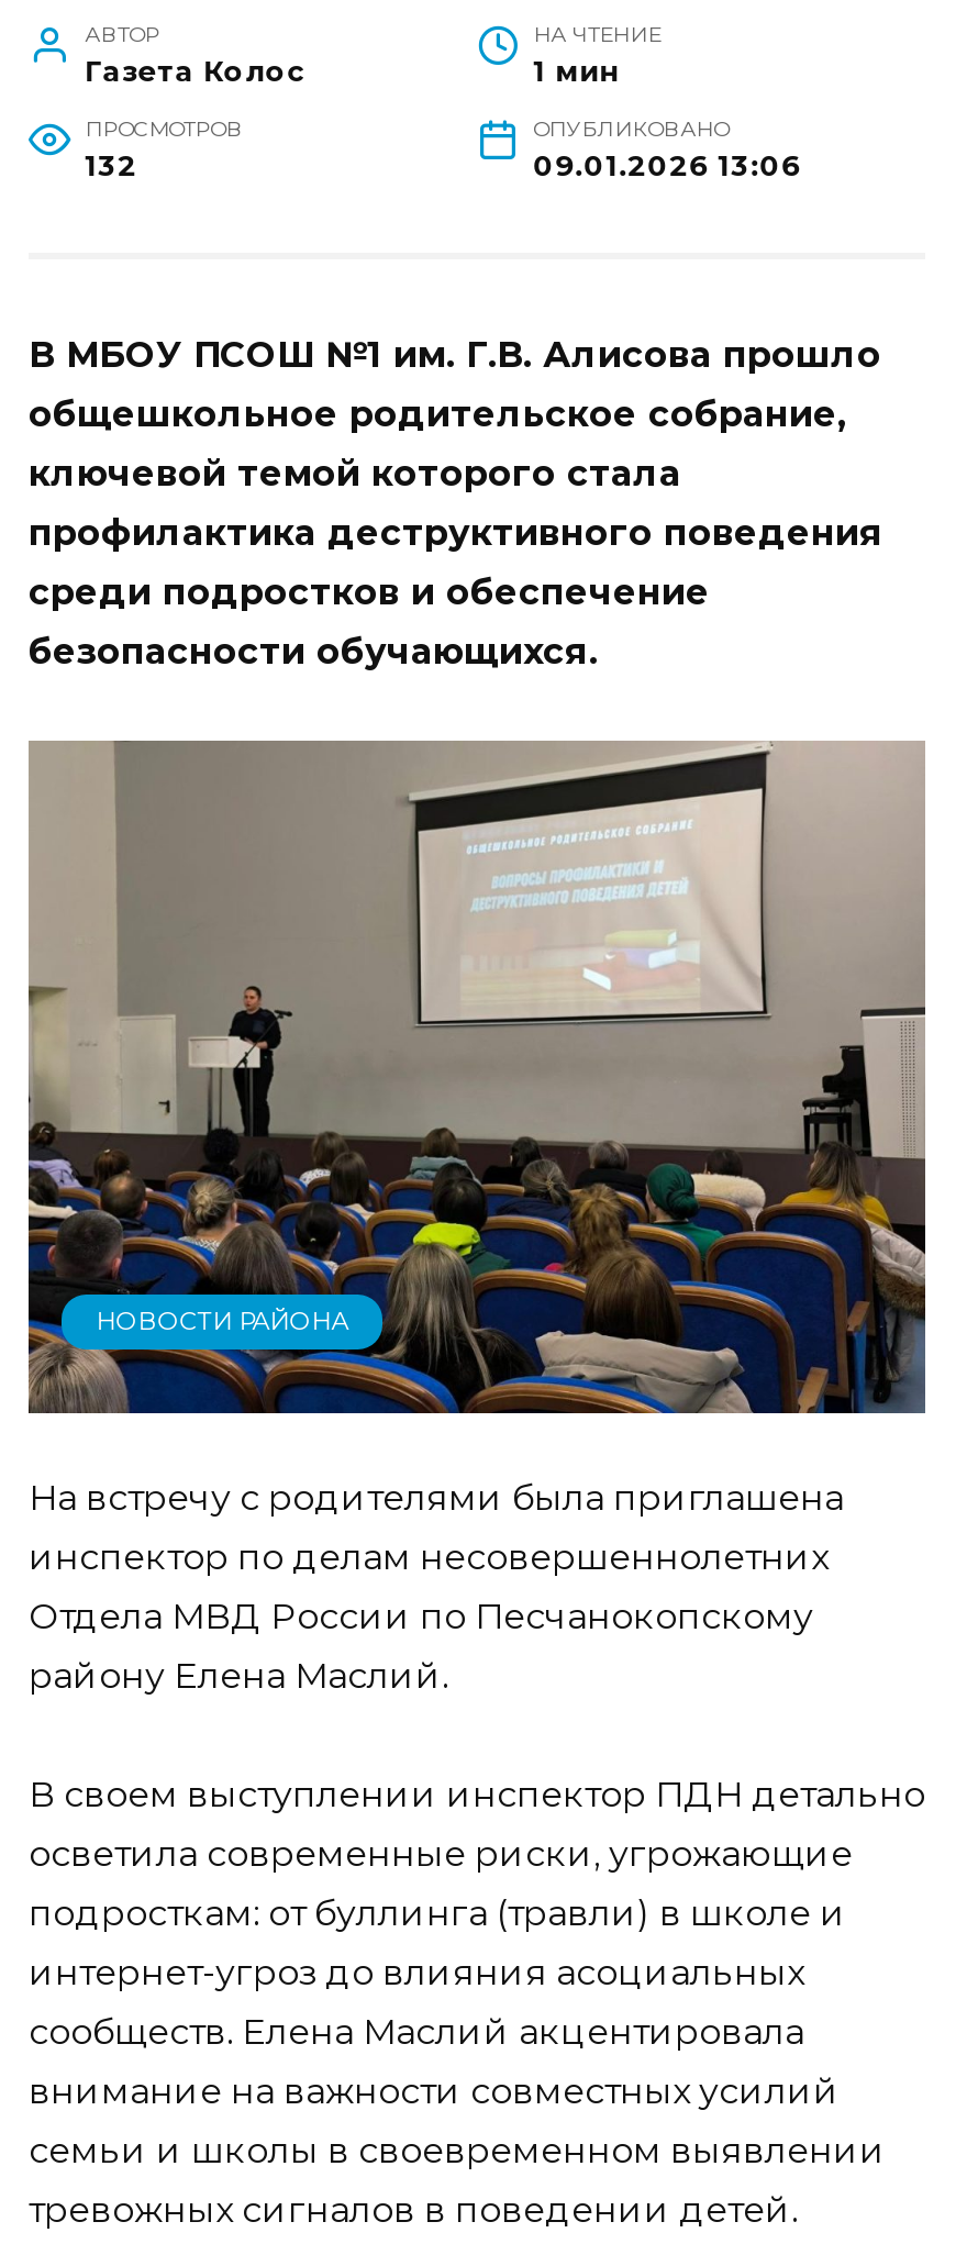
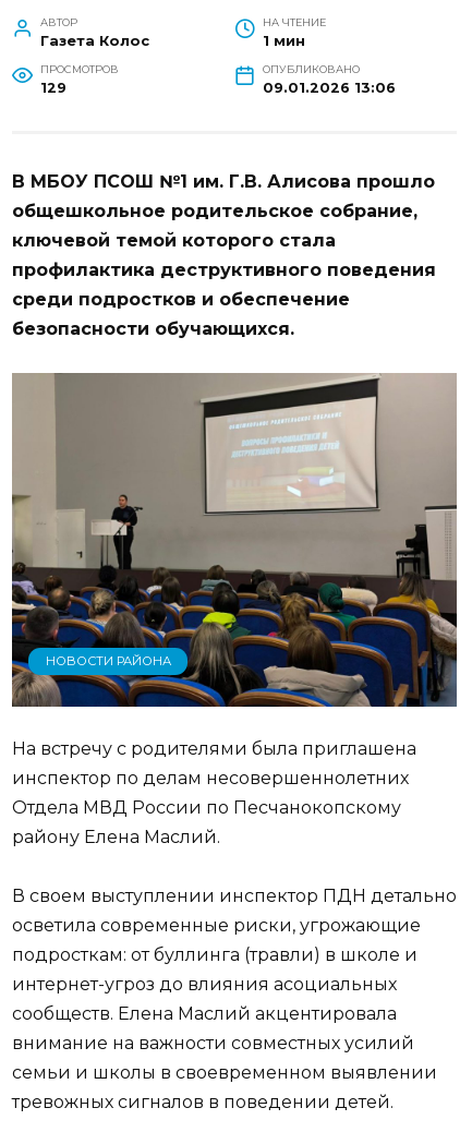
[85,149,138,182] 132 -> [40,79,66,96] 129

